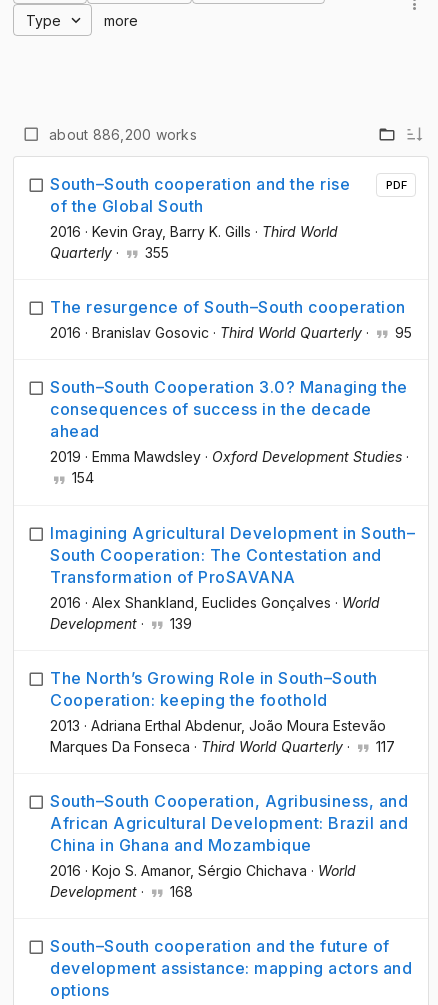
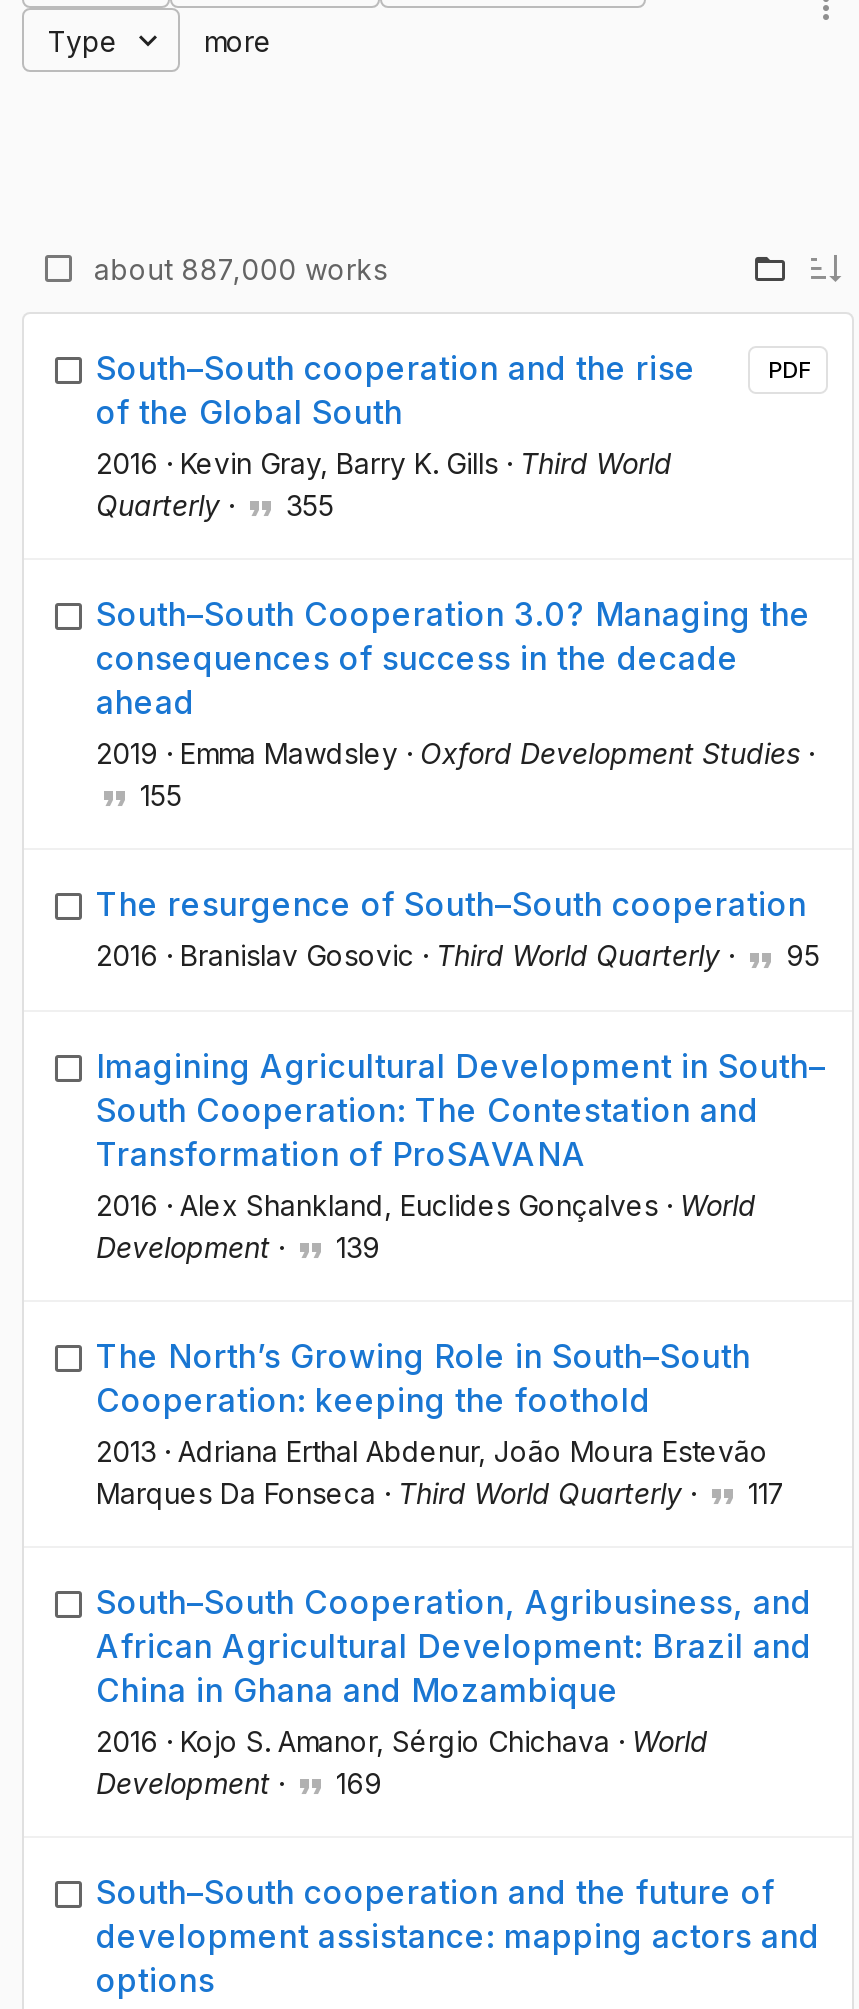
[49,125,197,142] about 886,200 works -> [94,251,388,285] about 887,000 works
moved [50,297,412,341] -> [96,885,820,973]: The resurgence of South–South cooperation | 2016 · Branislav Gosovic · Third World Quarterly · | 95
moved [50,377,409,465] -> [96,594,814,770]: South–South Cooperation 3.0? Managing the | consequences of success in the decade | ahead | 2019 · Emma Mawdsley · Oxford Development Studies ·
[68,469,94,486] 154 -> [132,778,182,812] 155
[50,883,193,900] Development · 168 -> [96,1766,382,1800] Development · 169

